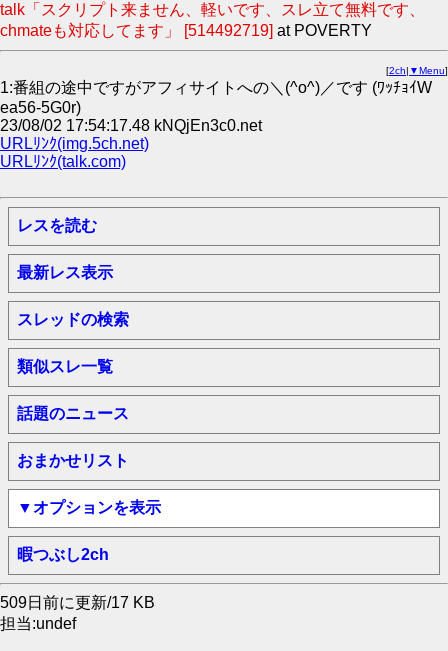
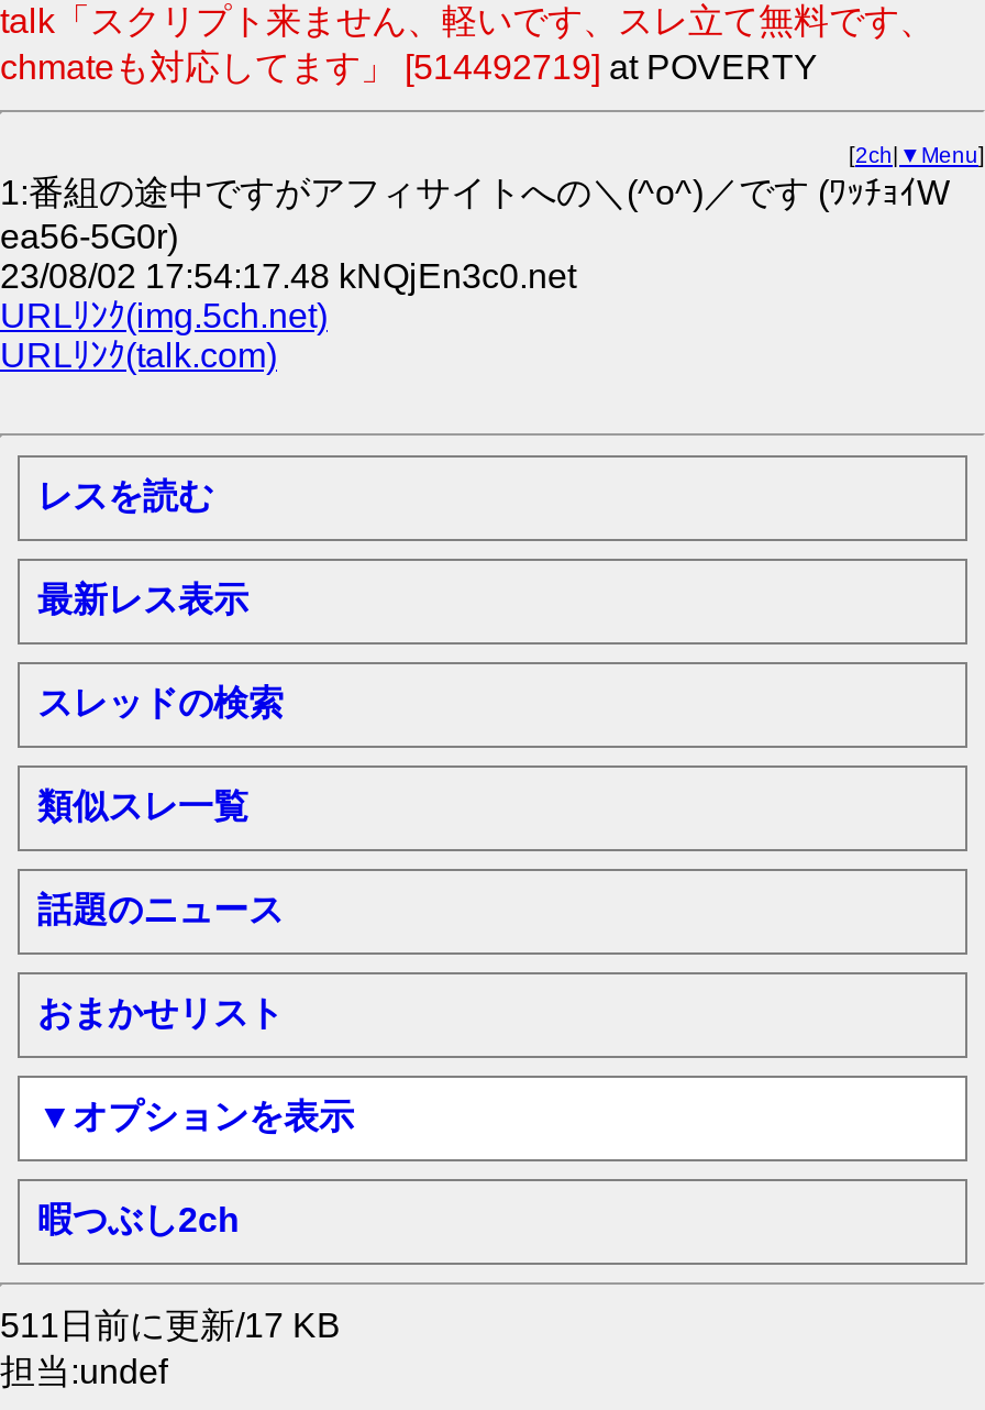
[0,594,155,611] 509日前に更新/17 KB -> [0,1307,341,1344] 511日前に更新/17 KB

